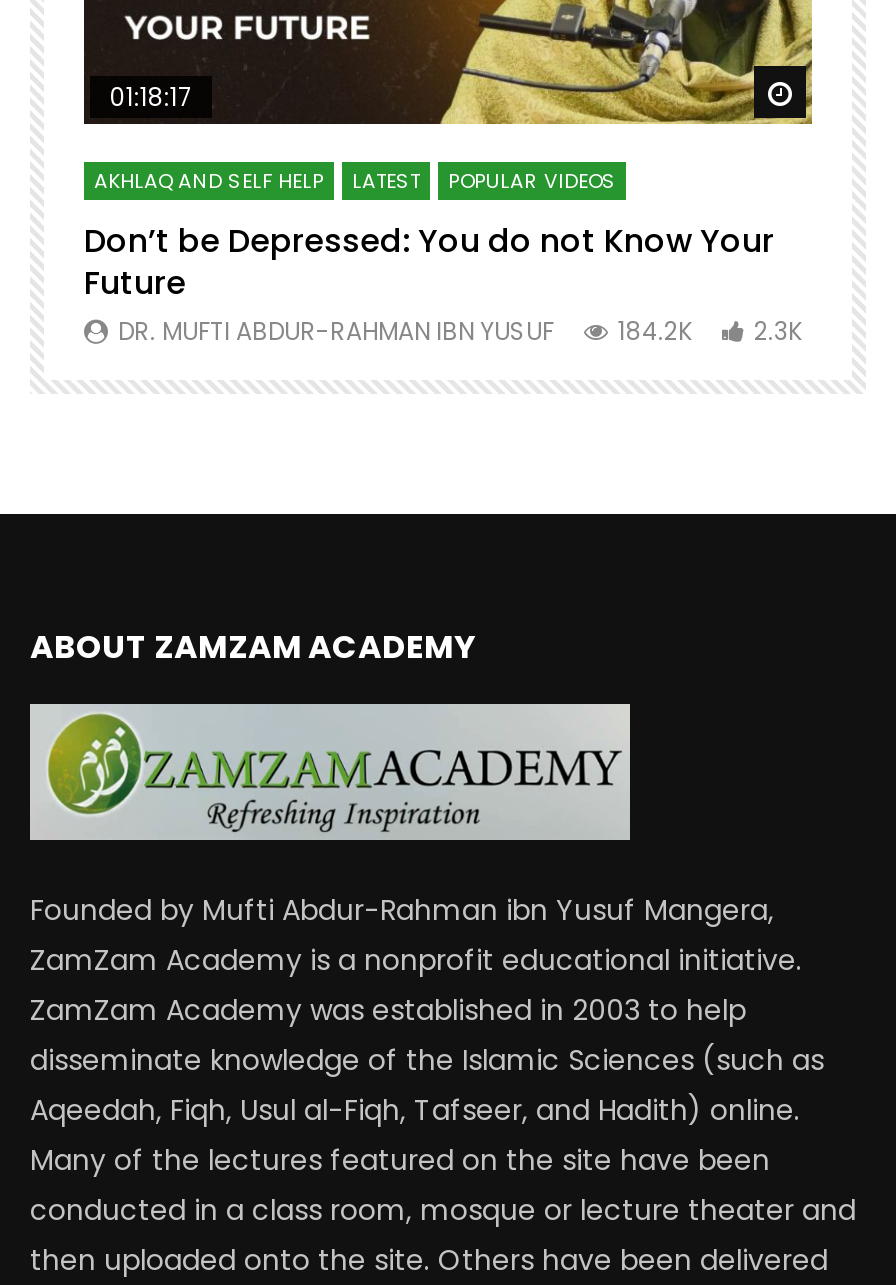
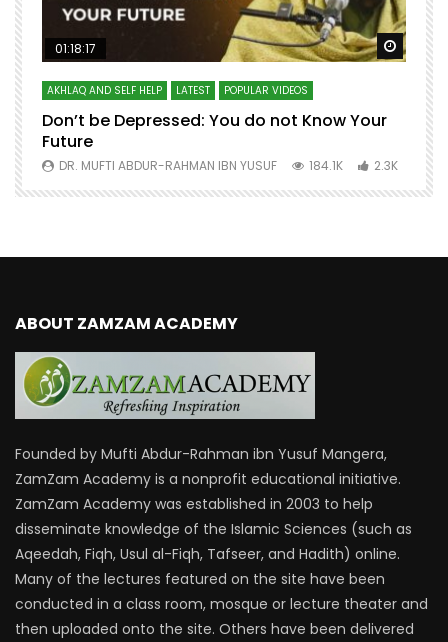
[118,314,802,348] DR. MUFTI ABDUR-RAHMAN IBN YUSUF 184.2K 2.3K -> [59,157,398,174] DR. MUFTI ABDUR-RAHMAN IBN YUSUF 184.1K 2.3K

